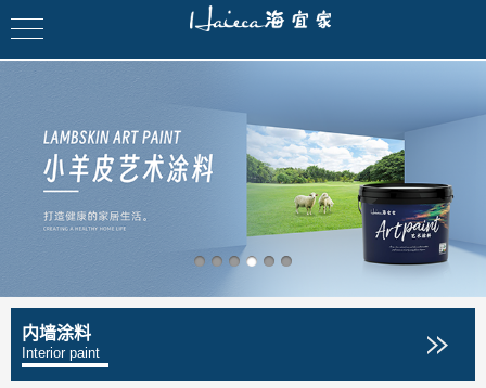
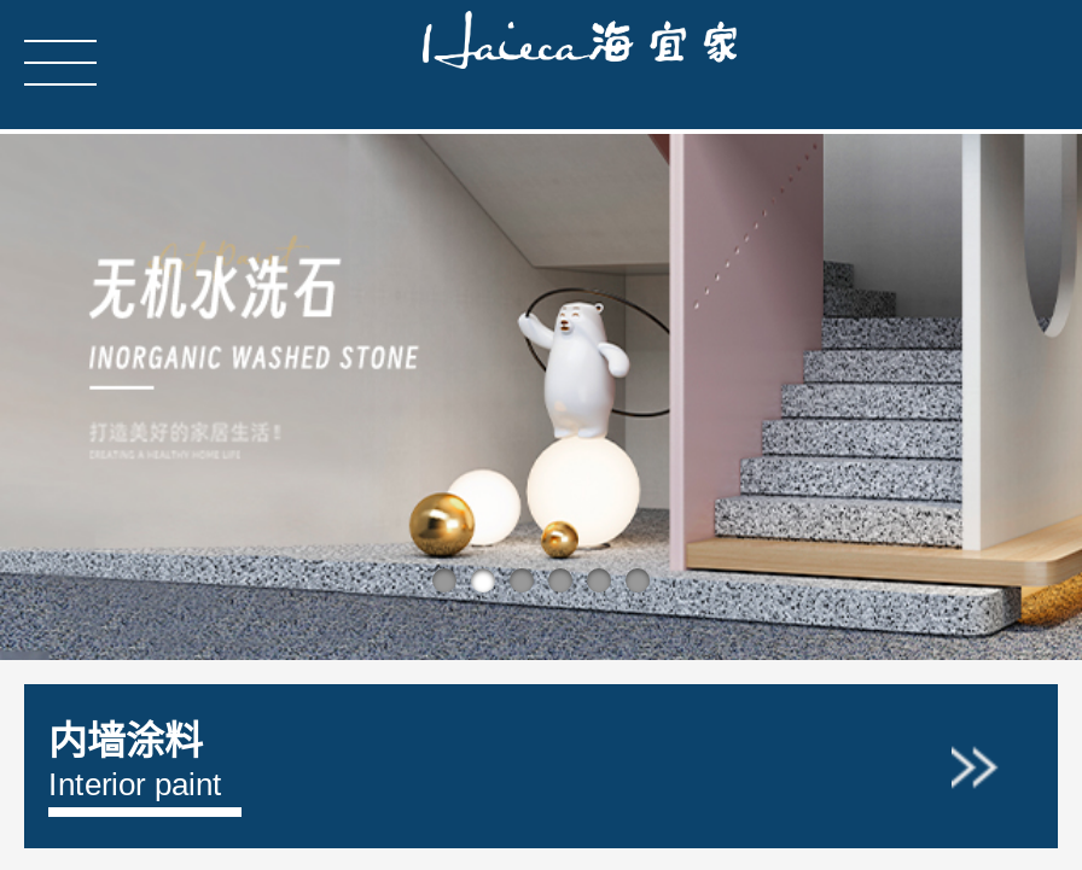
[3,60,483,297] [image] -> [7,134,1075,662] [image]

